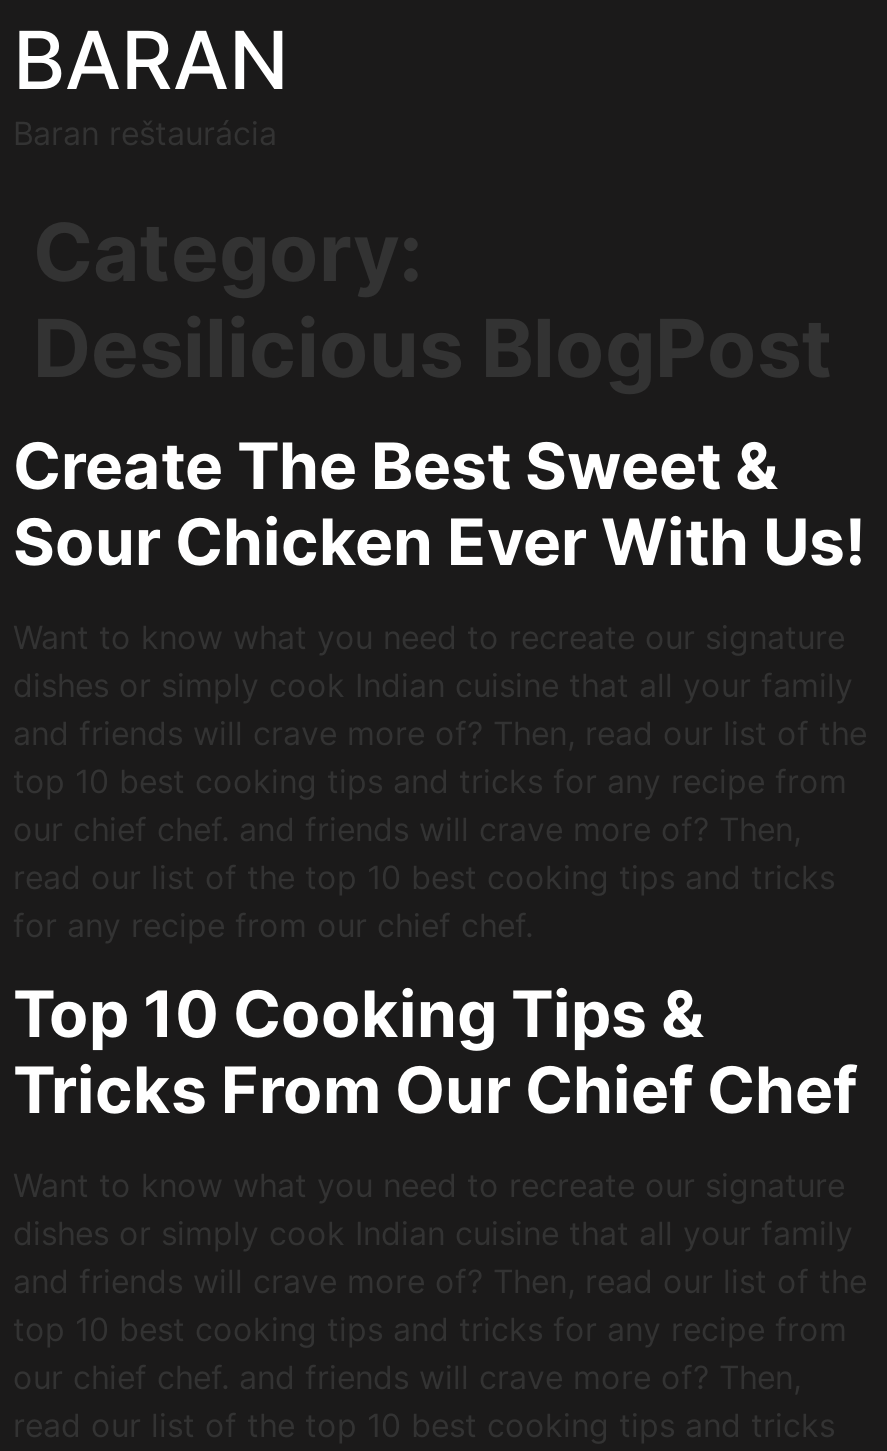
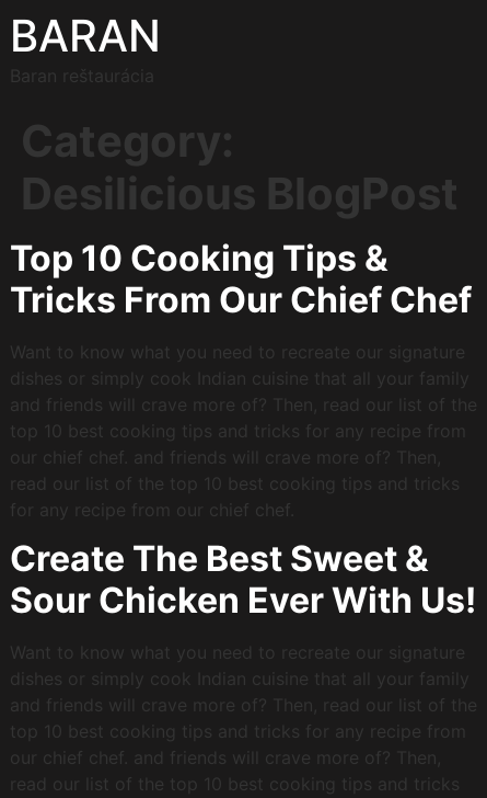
moved [13,427,865,581] -> [10,538,476,622]: Create The Best Sweet & | Sour Chicken Ever With Us!
moved [13,976,857,1130] -> [10,237,472,321]: Top 10 Cooking Tips & | Tricks From Our Chief Chef

